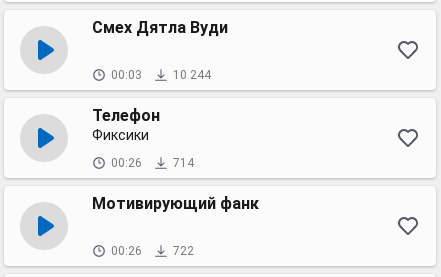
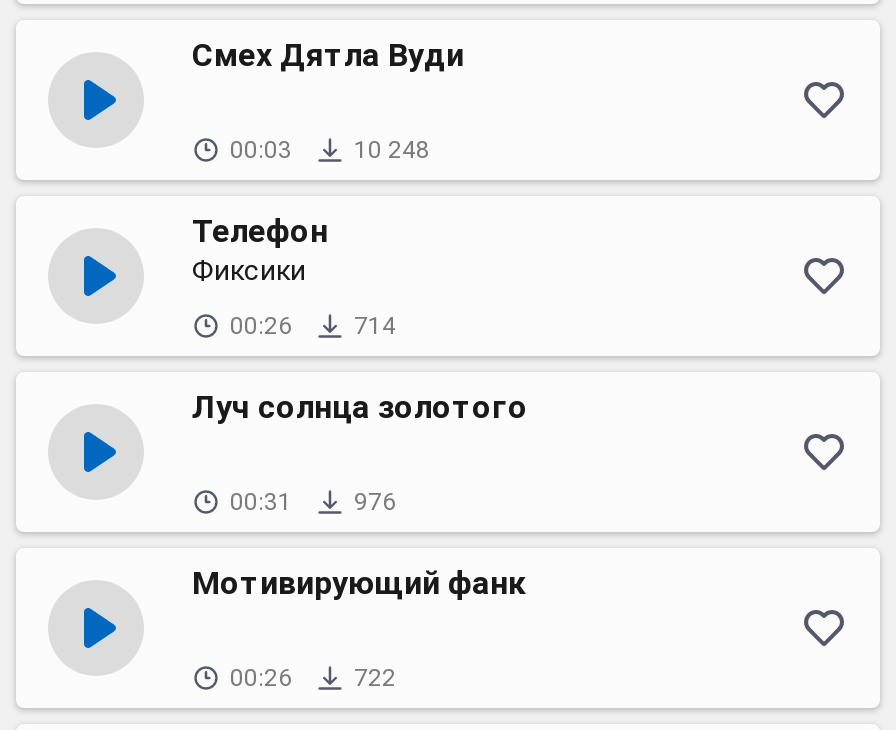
[173,68,211,82] 10 244 -> [354,136,430,164] 10 248
none -> [192,388,528,516] Луч солнца золотого | 00:31 | 976

